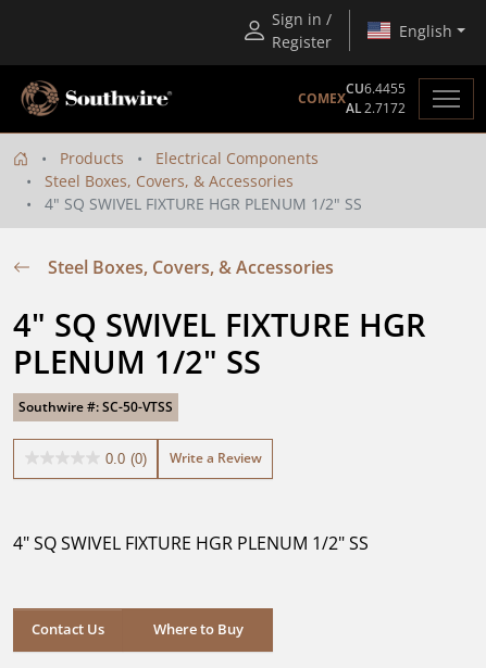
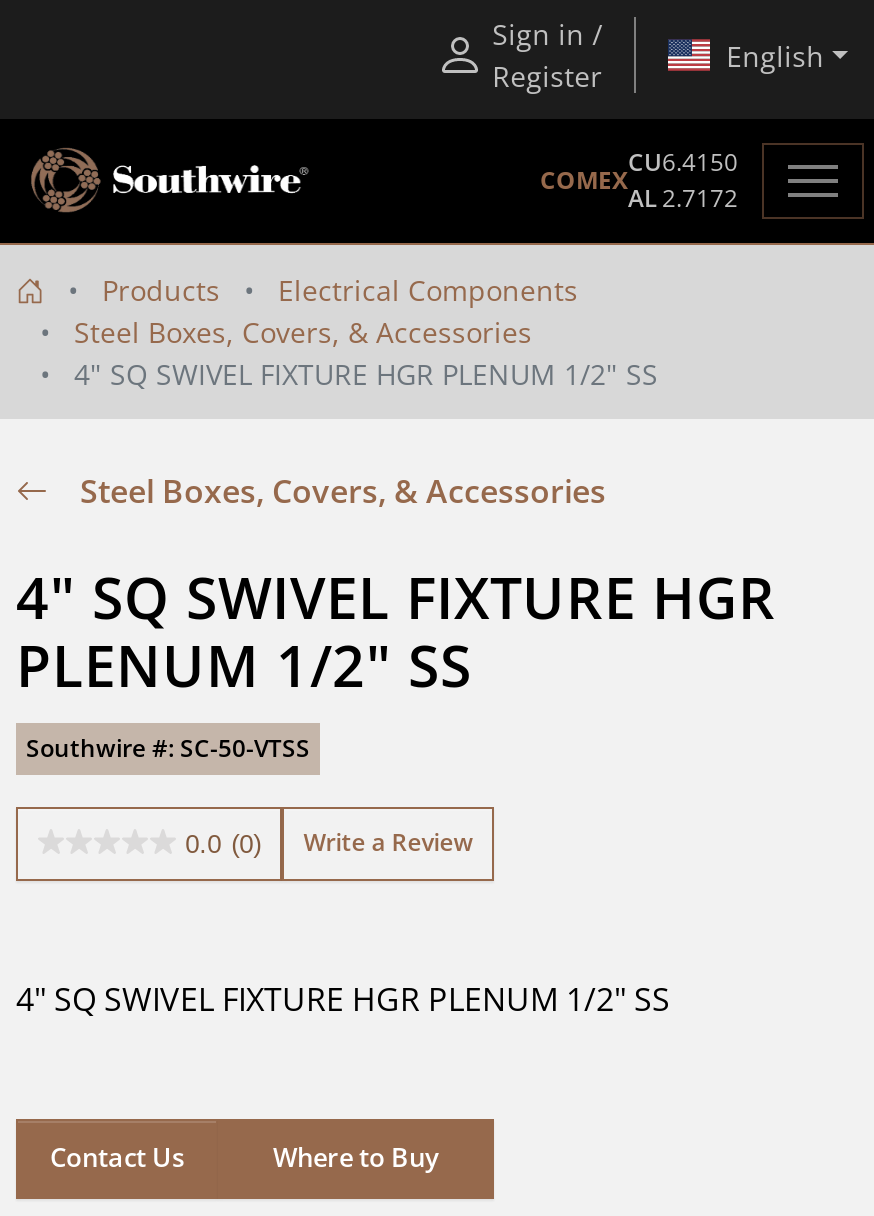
[346,79,406,98] CU6.4455 -> [628,145,738,179] CU6.4150

